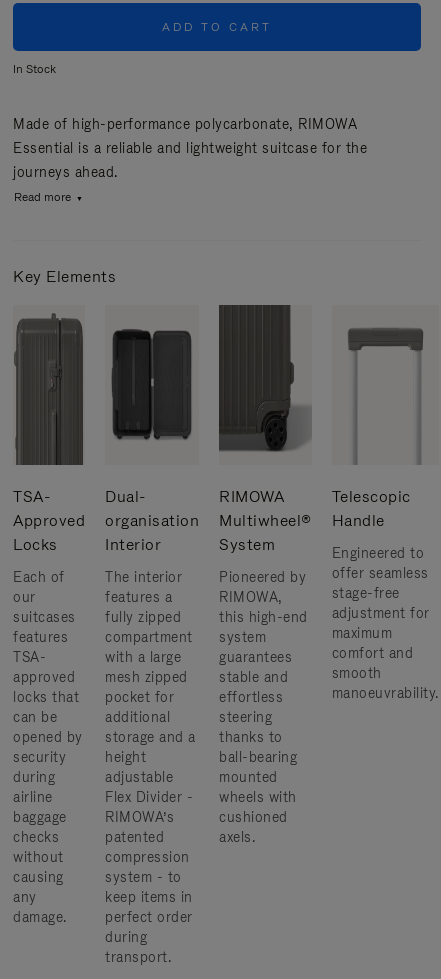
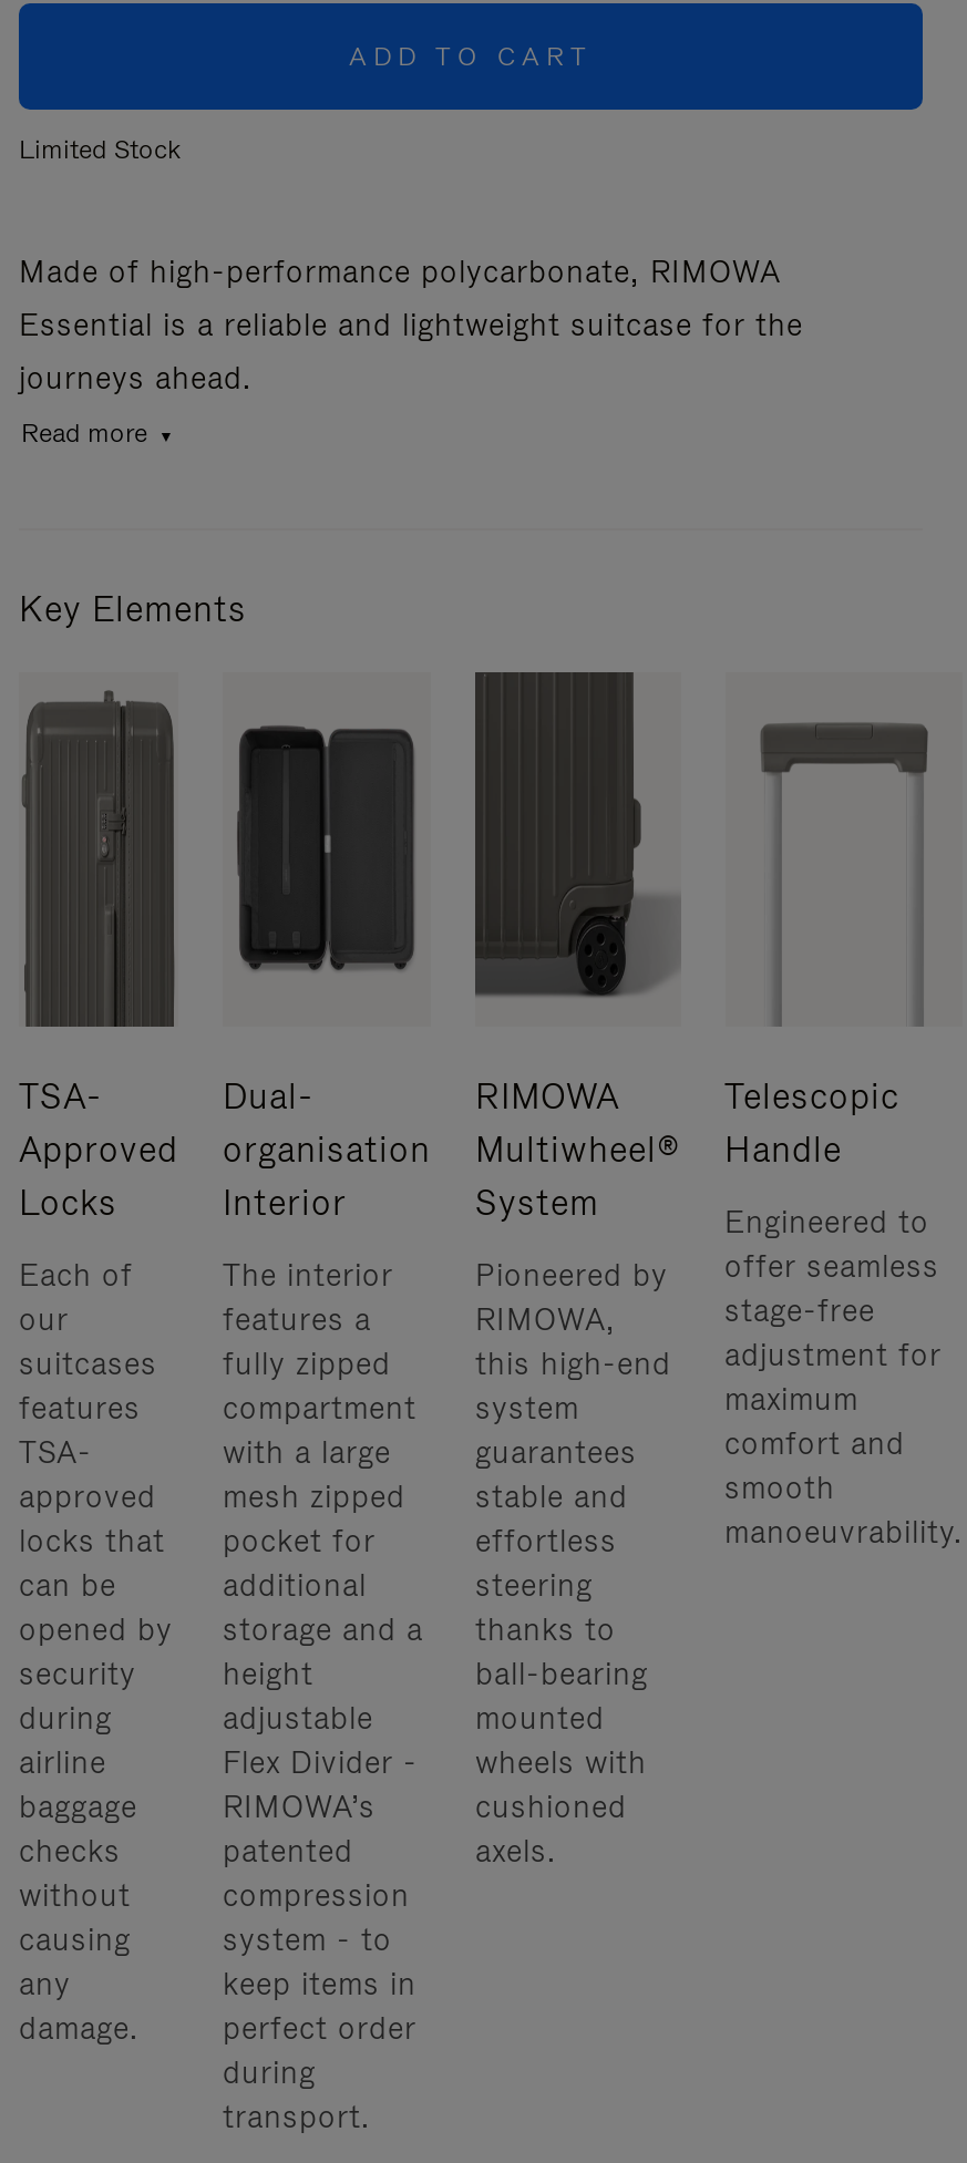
[13,61,56,77] In Stock -> [19,132,181,167] Limited Stock

